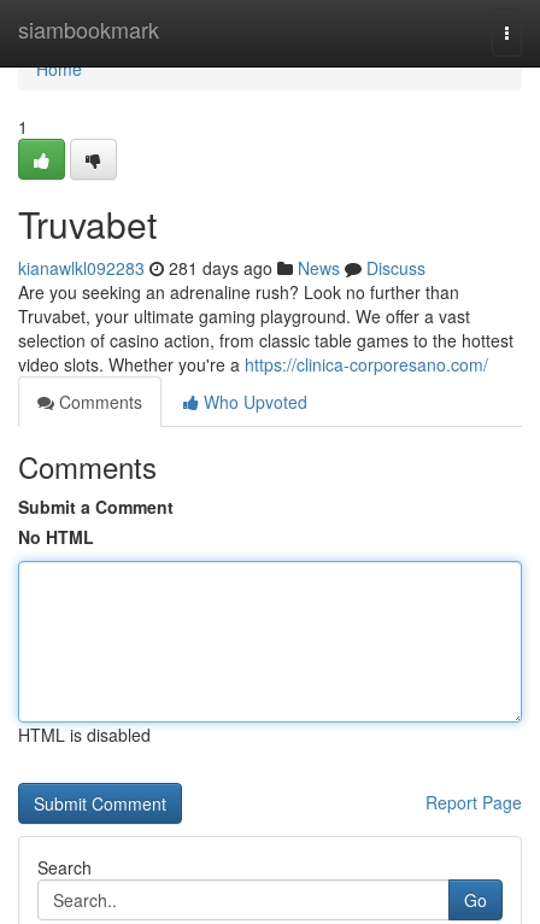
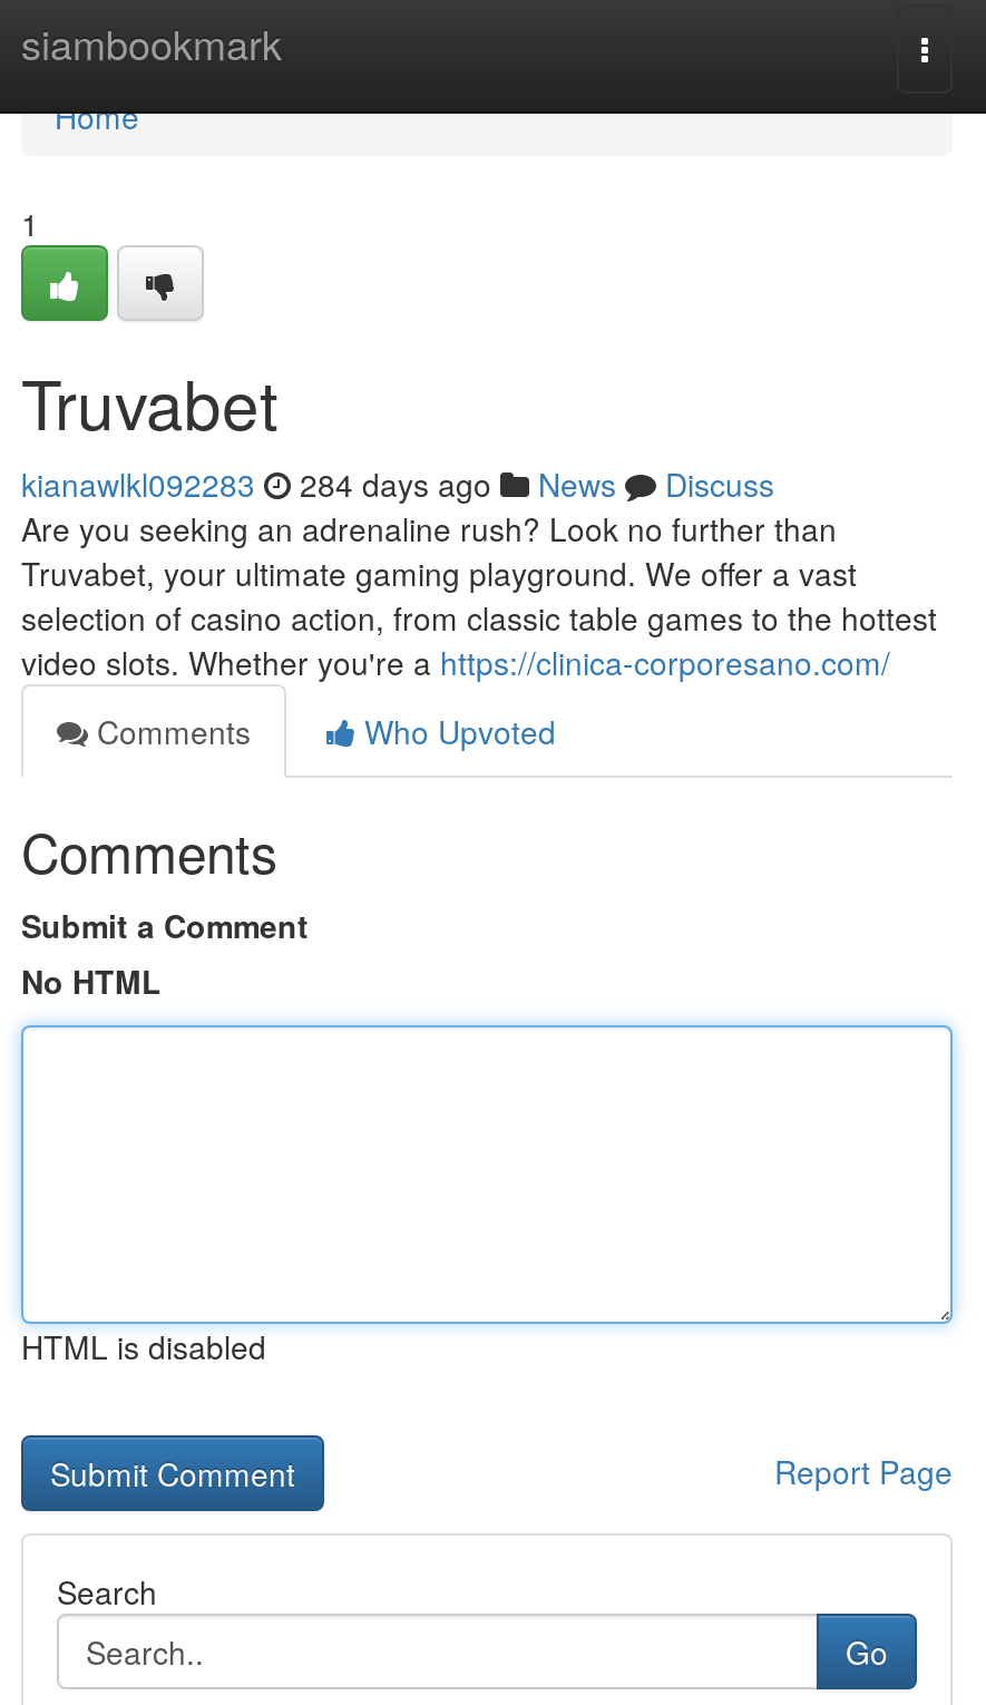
[18,256,425,280] kianawlkl092283 281 days ago News Discuss -> [21,461,774,506] kianawlkl092283 284 days ago News Discuss

